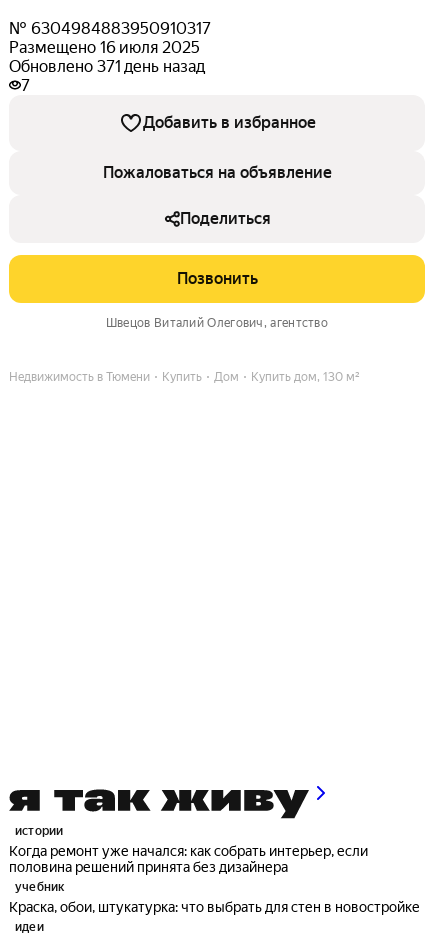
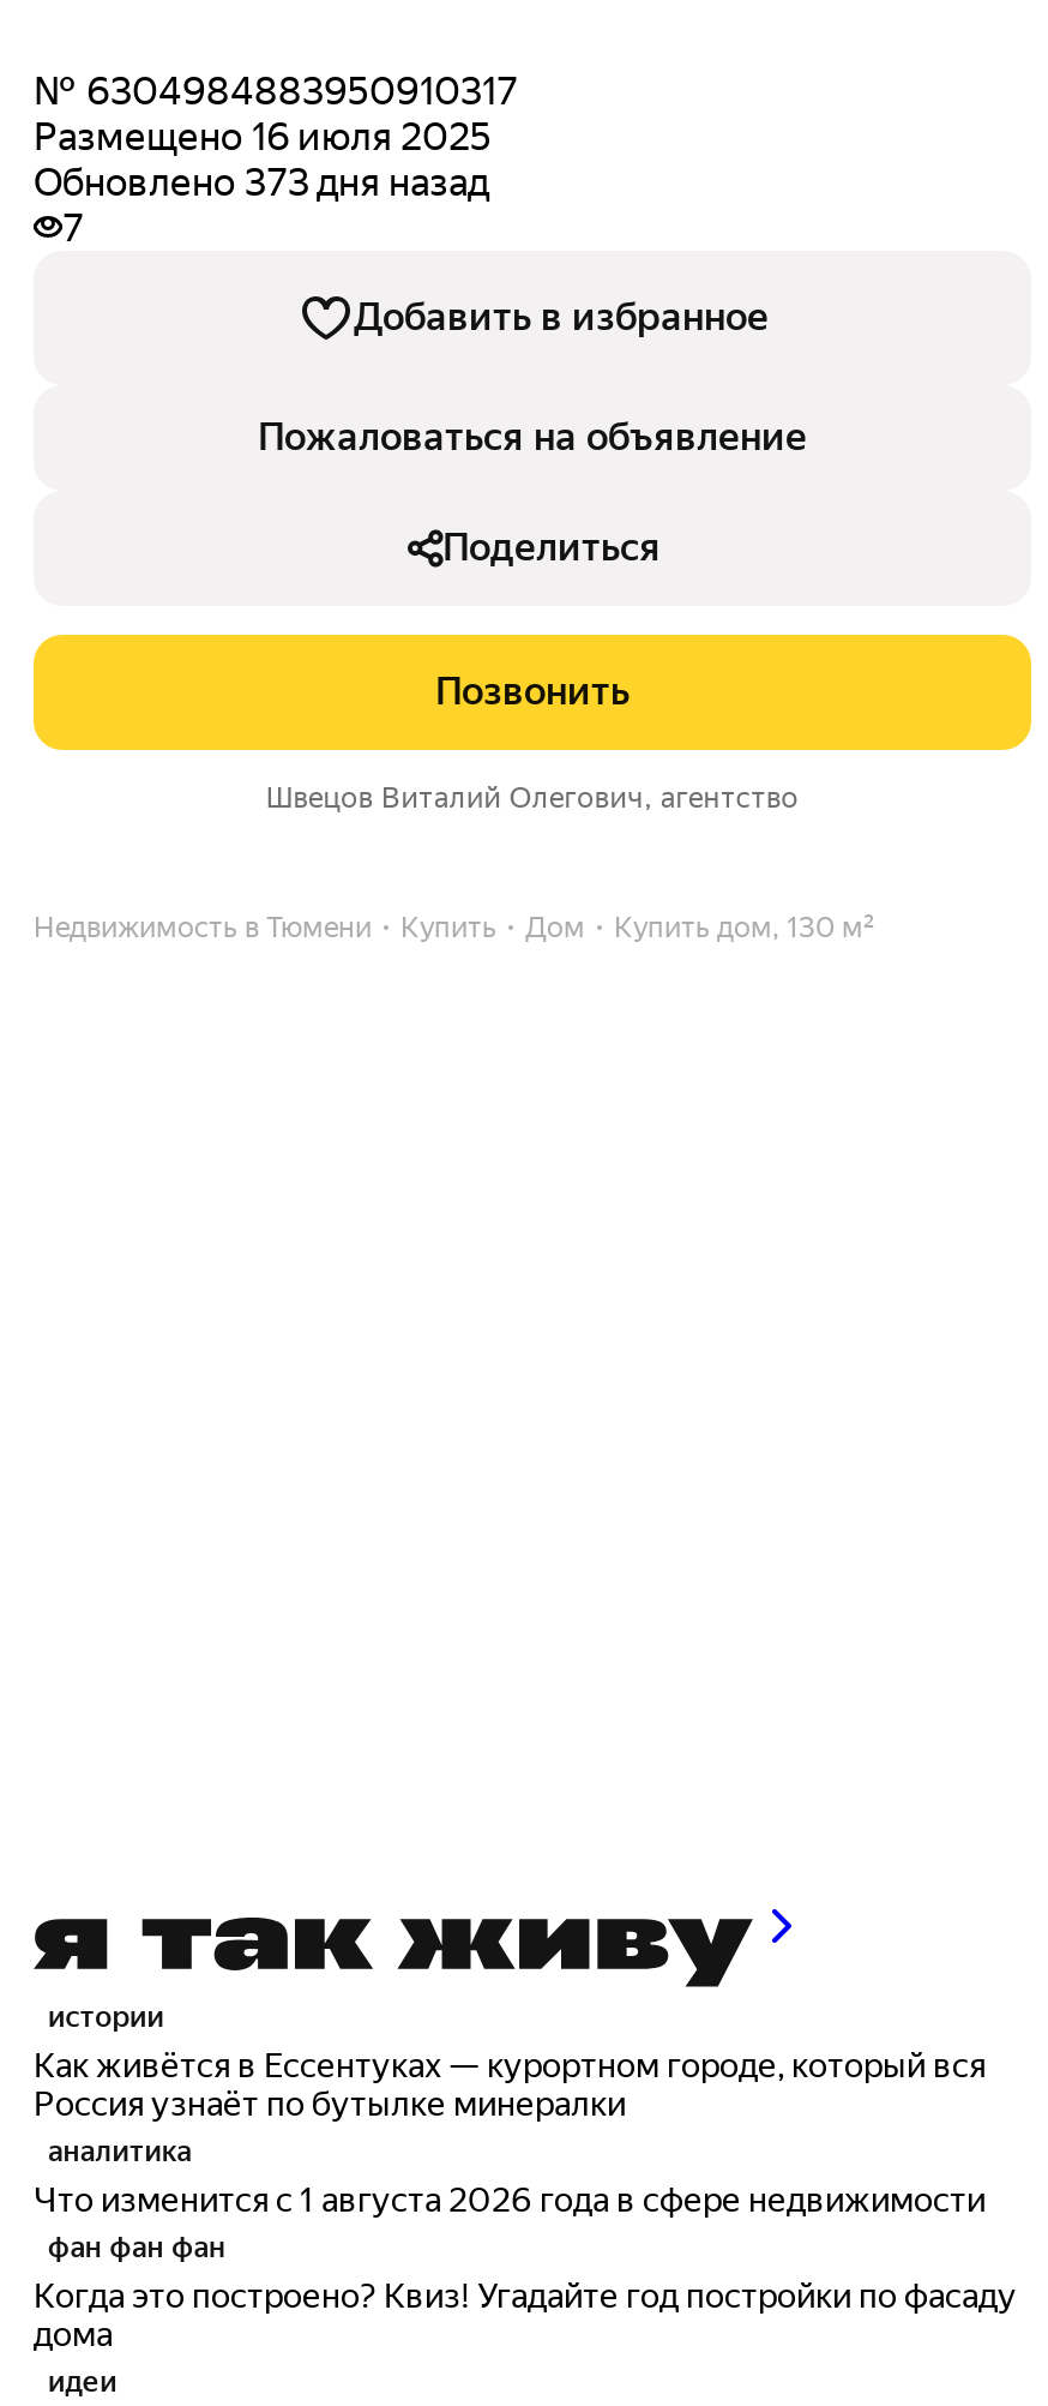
[9,57,205,76] Обновлено 371 день назад -> [34,160,489,205] Обновлено 373 дня назад
[9,843,420,915] Когда ремонт уже начался: как собрать интерьер, если | половина решений принята без дизайнера | учебник | Краска, обои, штукатурка: что выбрать для стен в новостройке -> [34,2045,1017,2352] Как живётся в Ессентуках — курортном городе, который вся | Россия узнаёт по бутылке минералки | аналитика | Что изменится с 1 августа 2026 года в сфере недвижимости | фан фан фан | Когда это построено? Квиз! Угадайте год постройки по фасаду | дома

